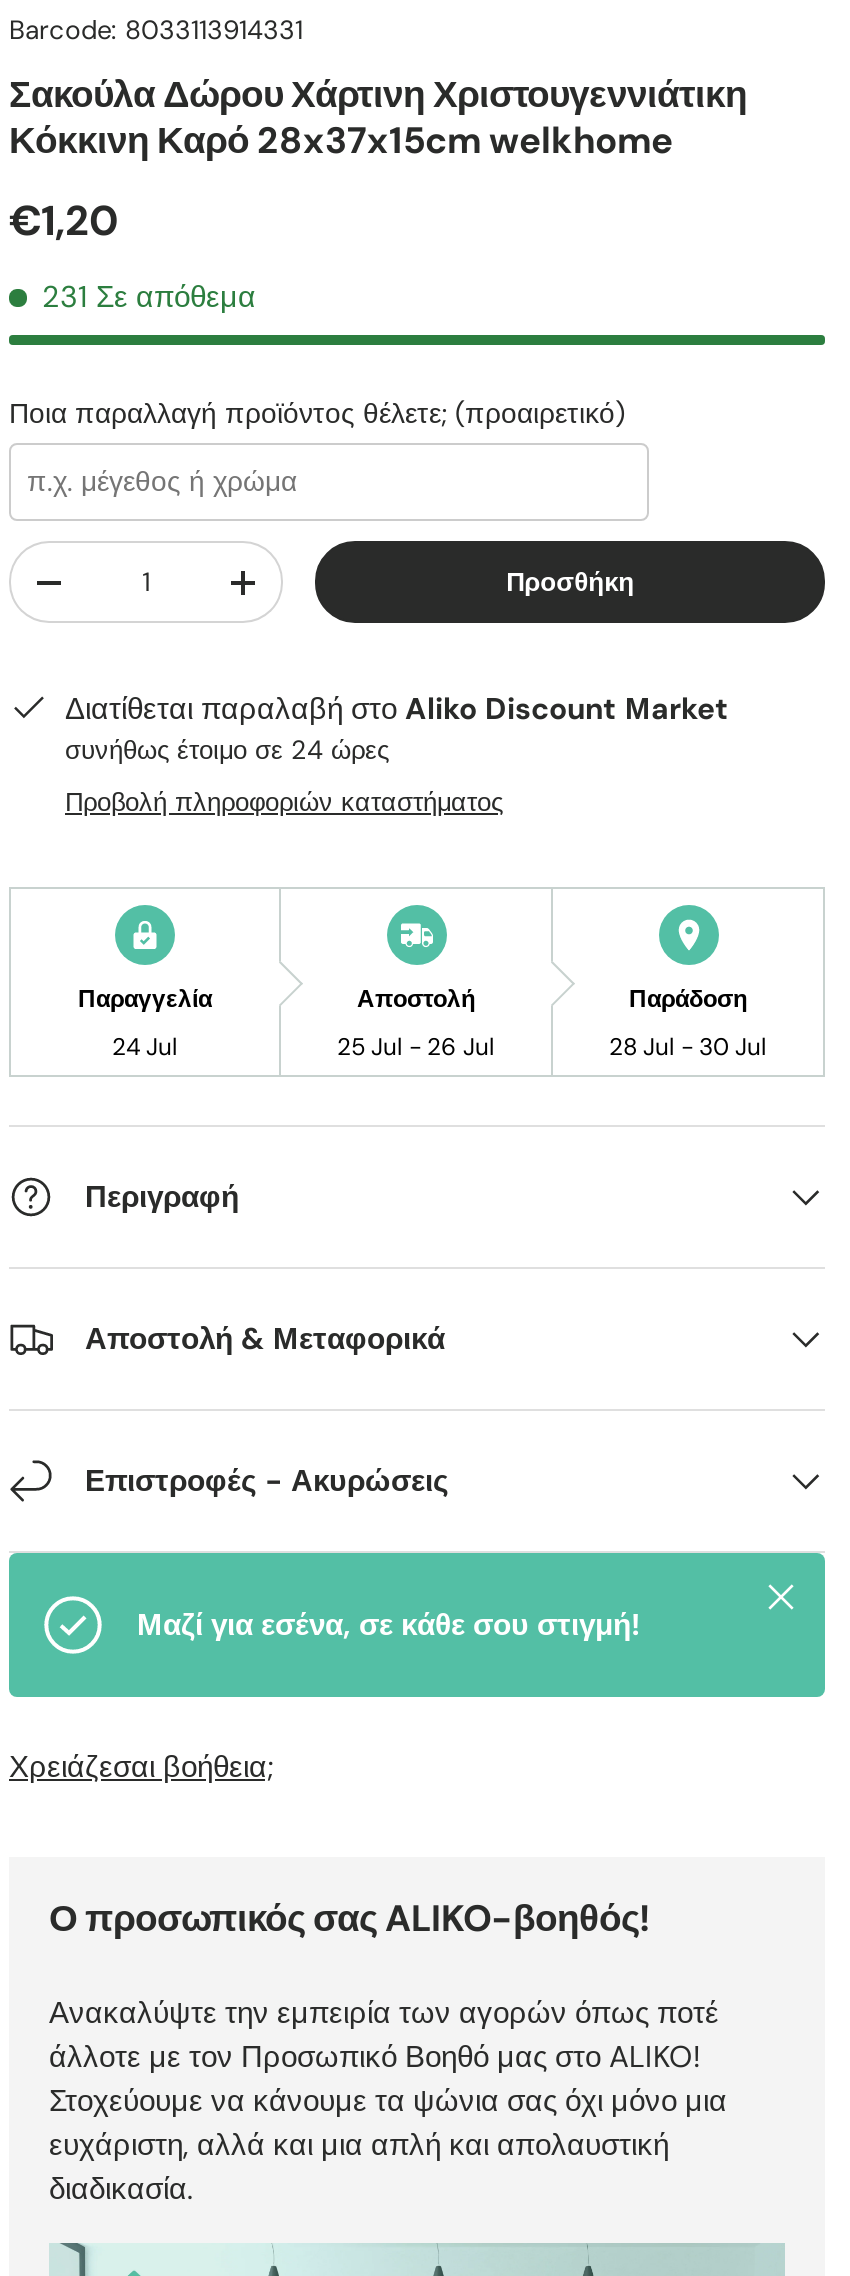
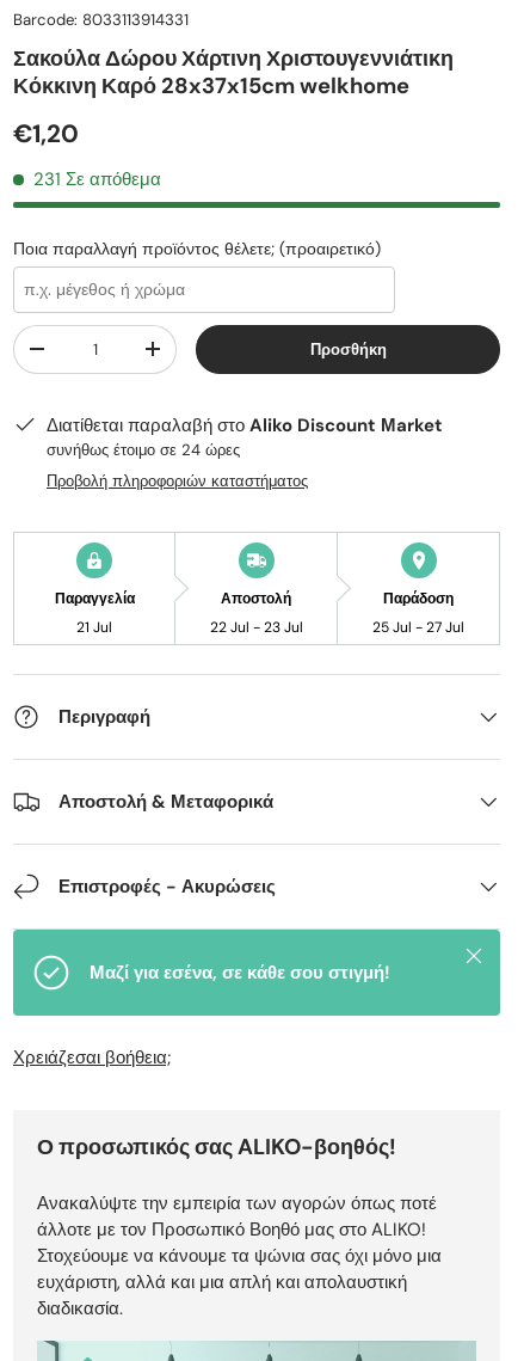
[112,1031,178,1063] 24 Jul -> [76,617,112,636] 21 Jul
[337,1031,495,1063] 25 Jul - 26 Jul -> [209,617,303,636] 22 Jul - 23 Jul
[609,1031,767,1063] 28 Jul - 30 Jul -> [372,617,464,636] 25 Jul - 27 Jul

